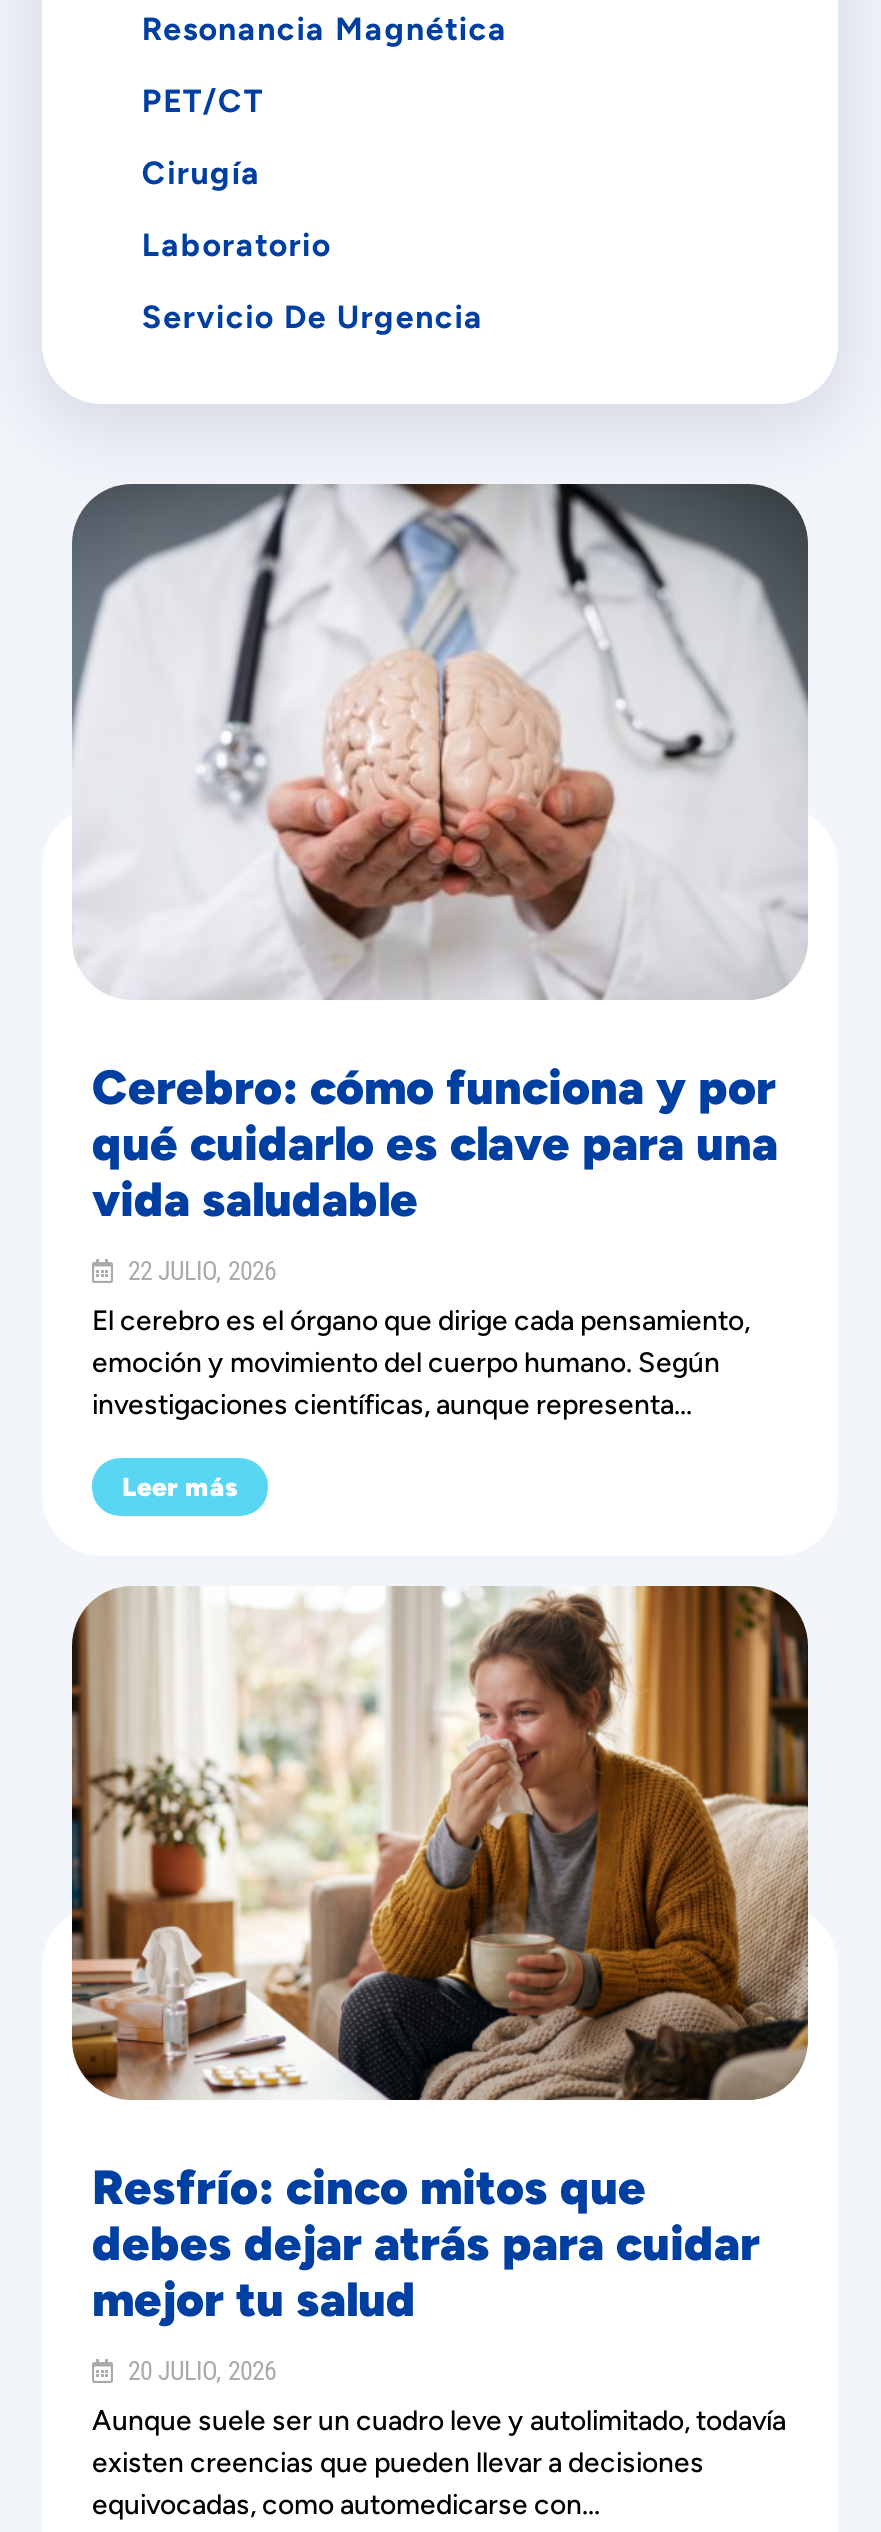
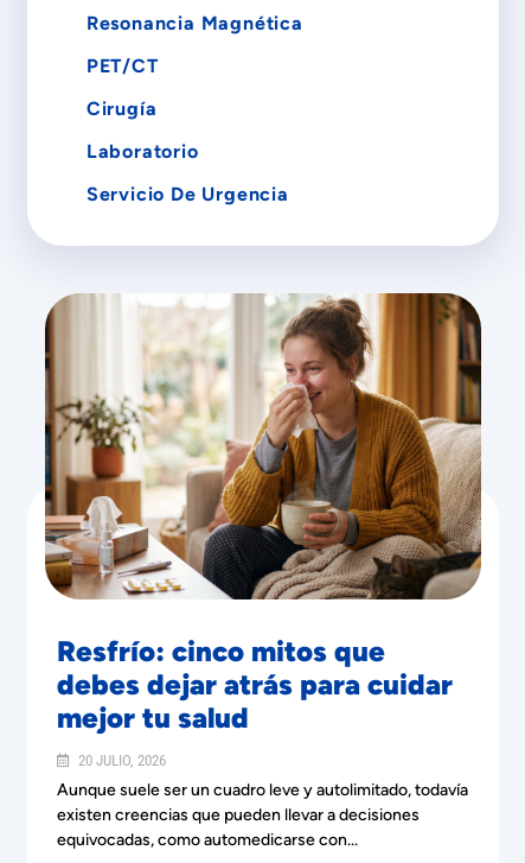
[70,482,808,1501] [image] | Cerebro: cómo funciona y por | qué cuidarlo es clave para una | vida saludable | 22 JULIO, 2026 | El cerebro es el órgano que dirige cada pensamiento, | emoción y movimiento del cuerpo humano. Según | investigaciones científicas, aunque representa... | Leer más -> none

